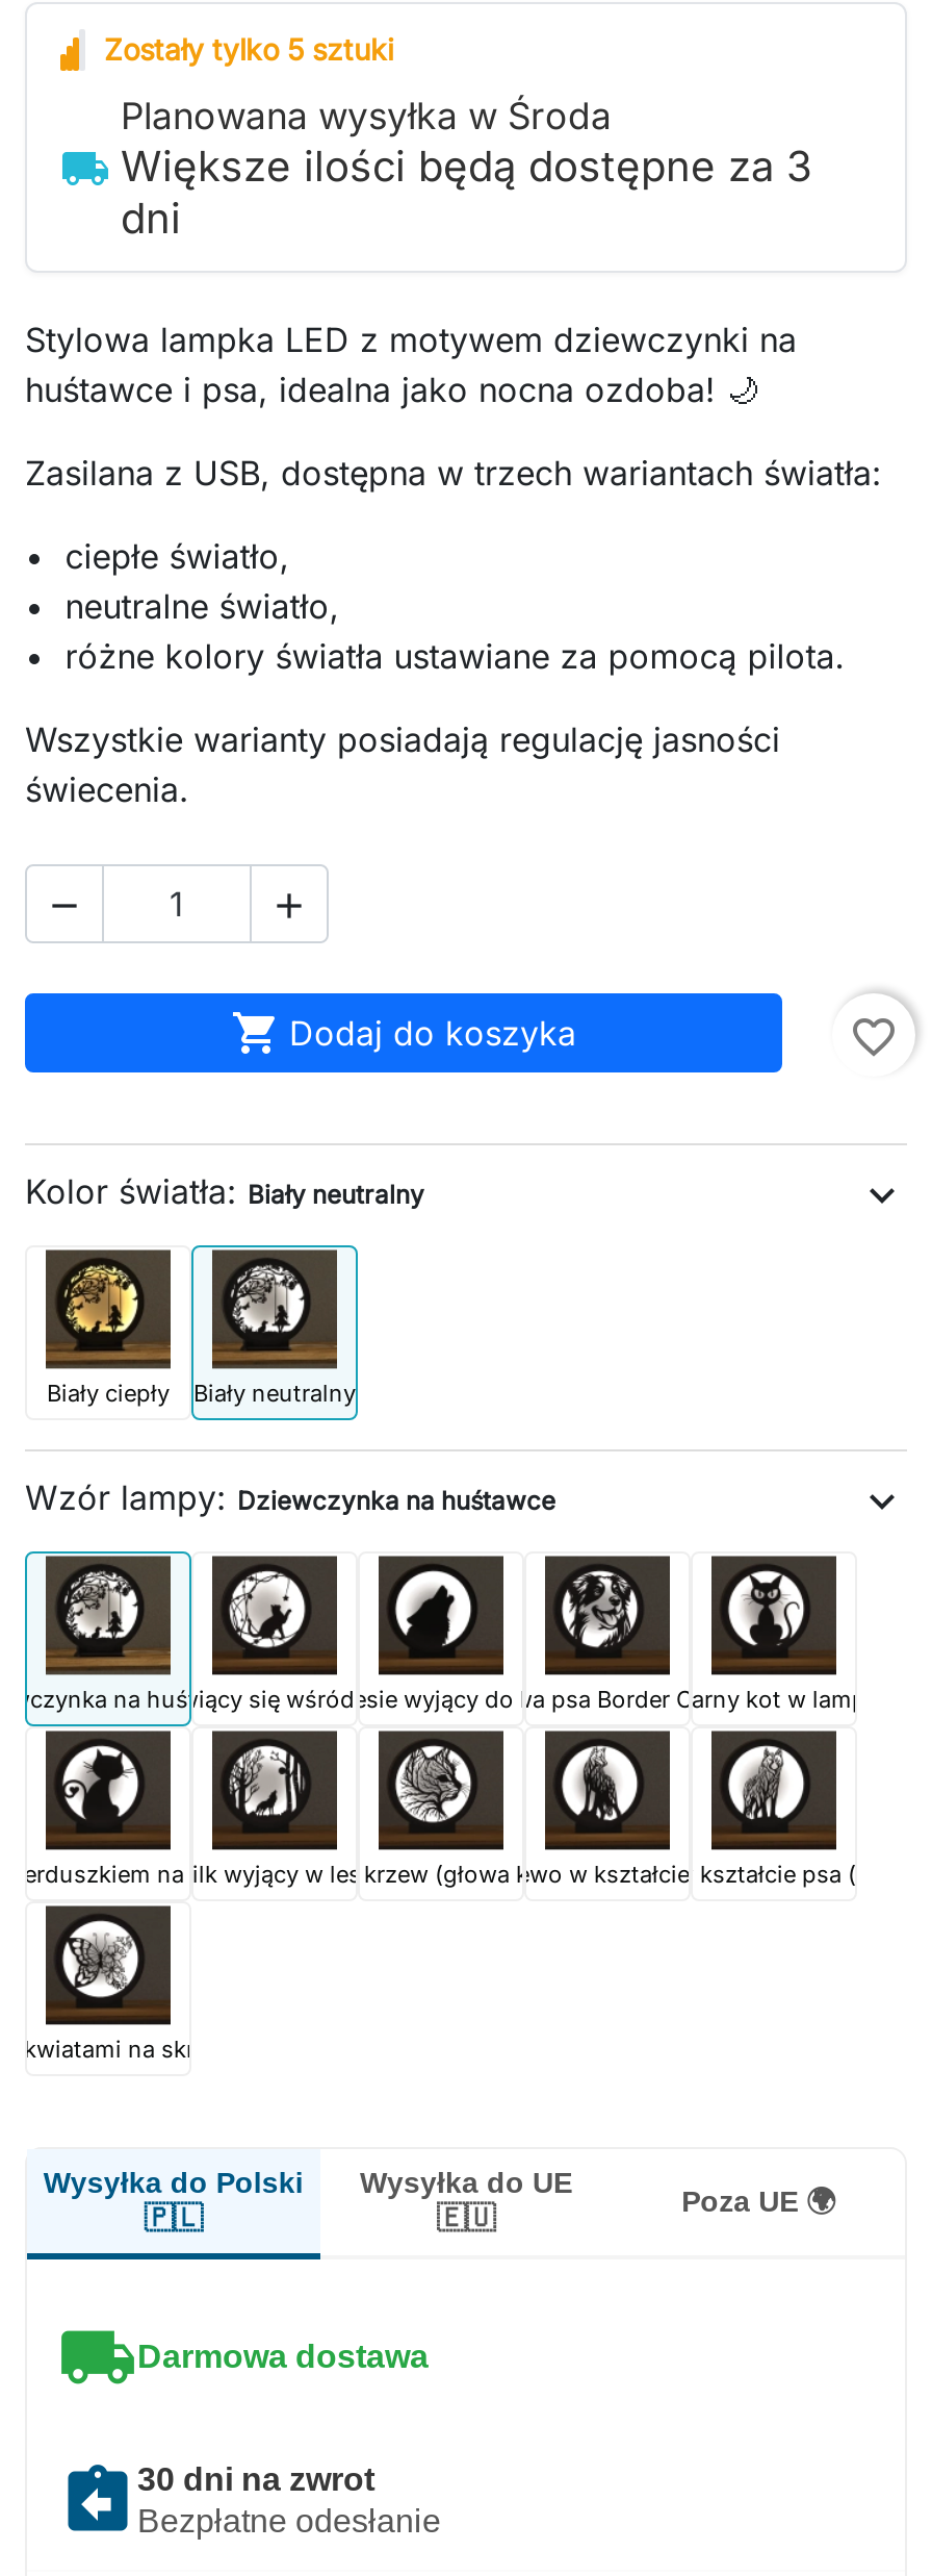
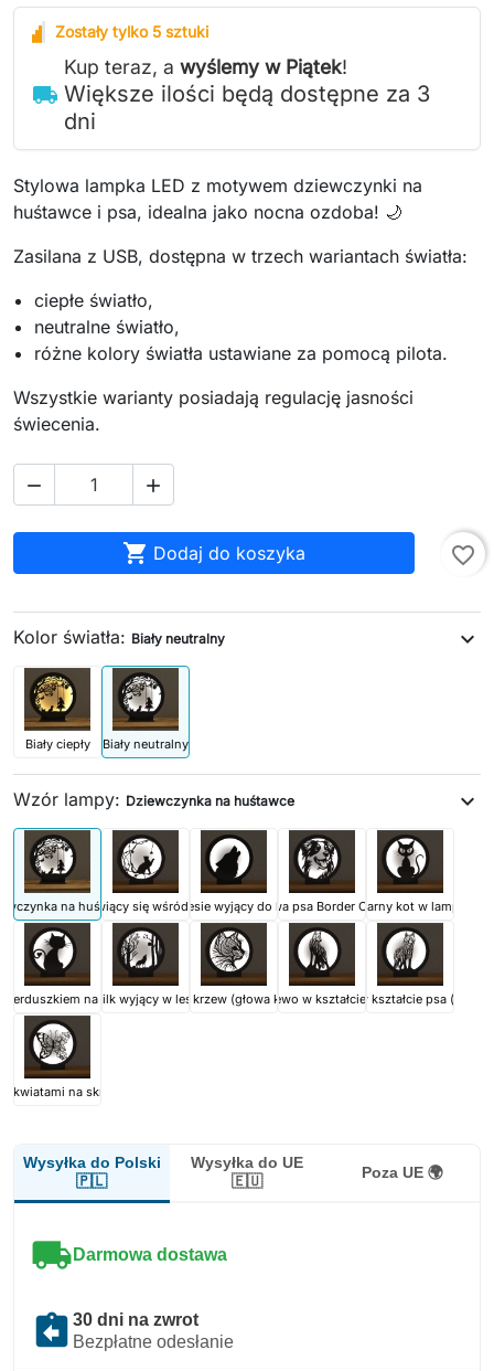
[121,93,612,137] Planowana wysyłka w Środa -> [64,55,347,78] Kup teraz, a wyślemy w Piątek!

